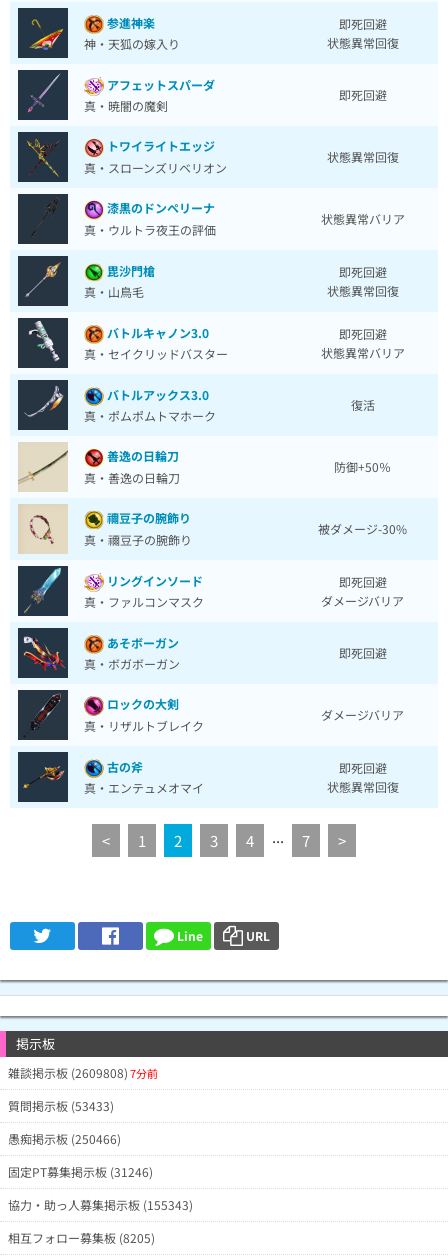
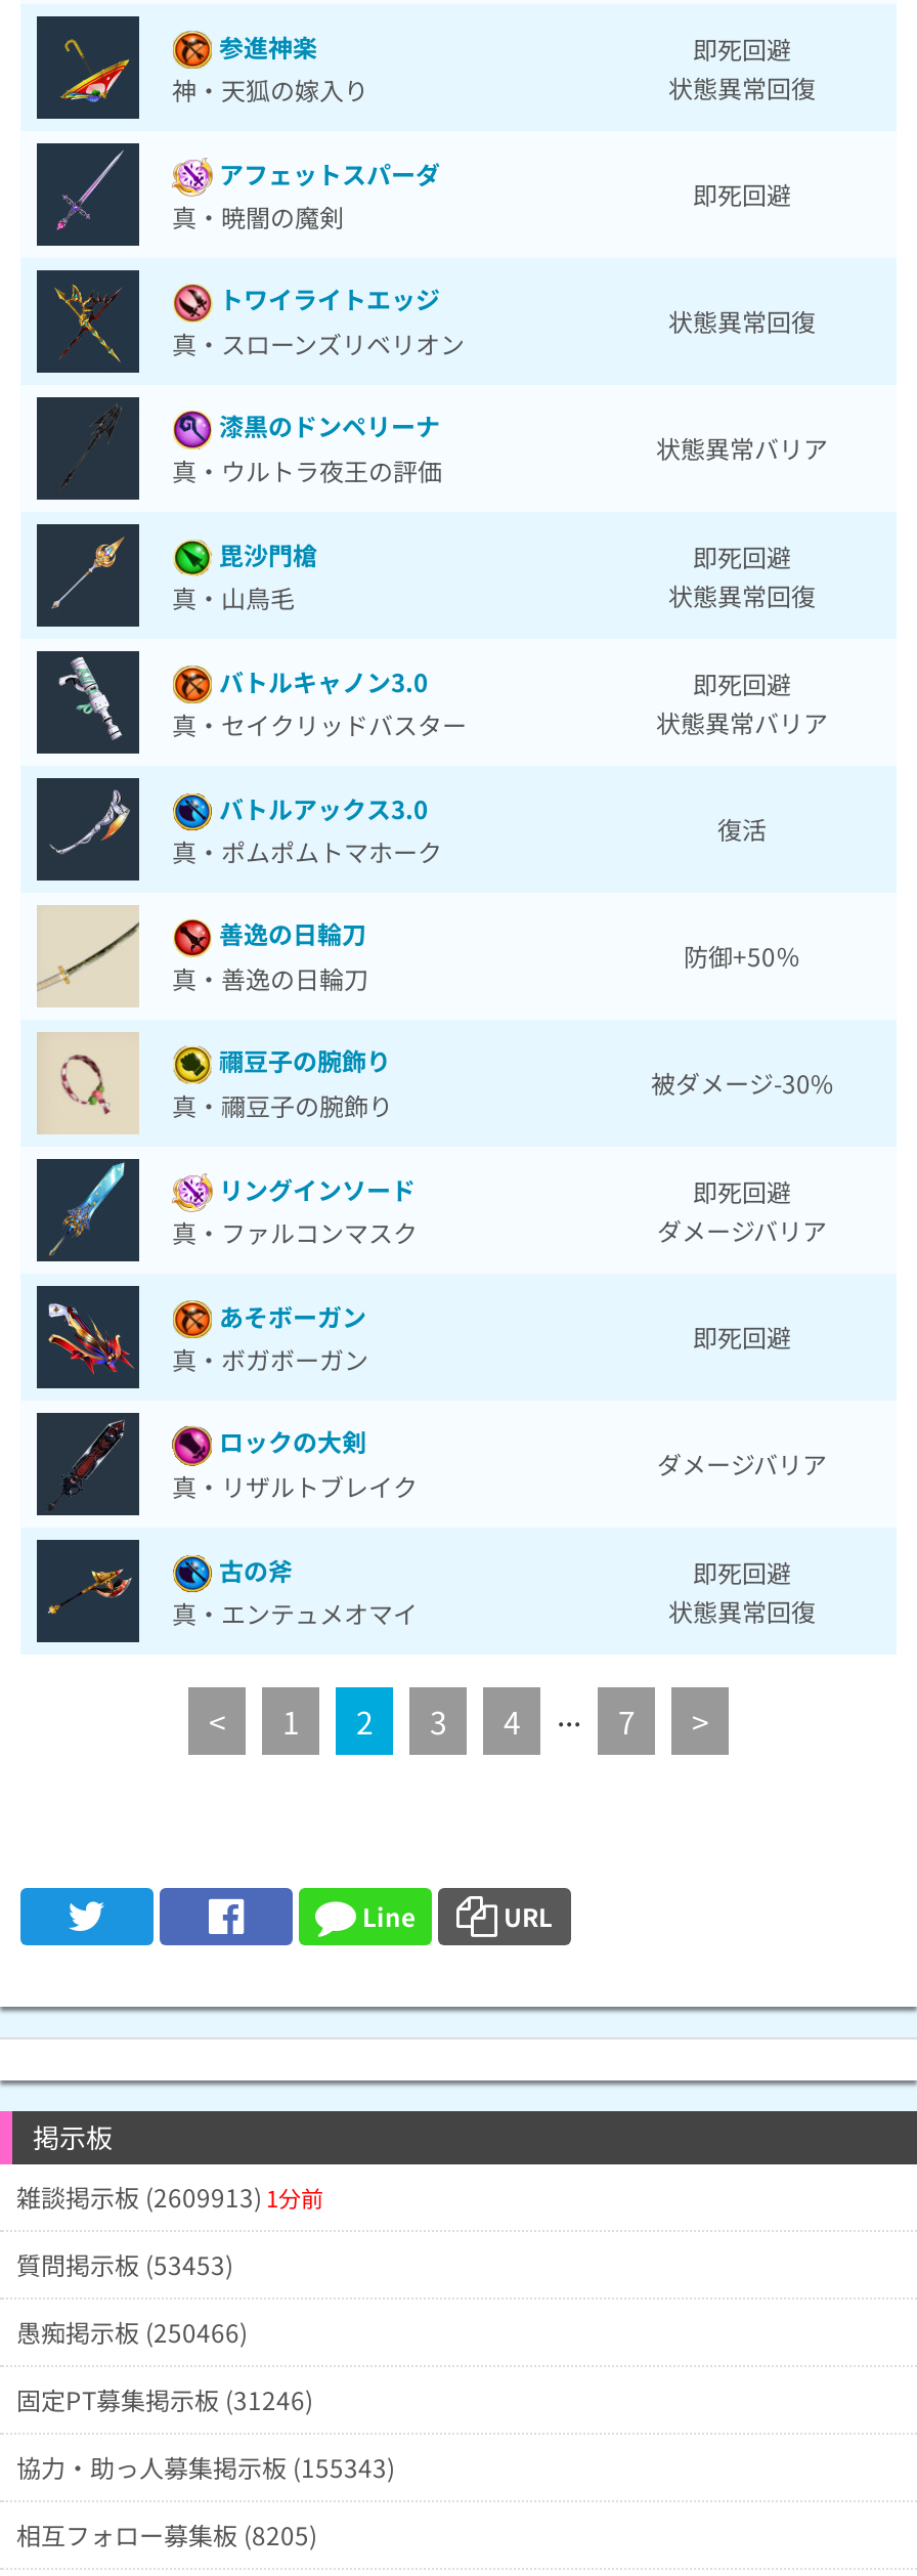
[8,1064,158,1081] 雑談掲示板 (2609808) 7分前 -> [16,2179,323,2214] 雑談掲示板 (2609913) 1分前
[8,1097,114,1114] 質問掲示板 (53433) -> [16,2246,233,2281] 質問掲示板 (53453)

